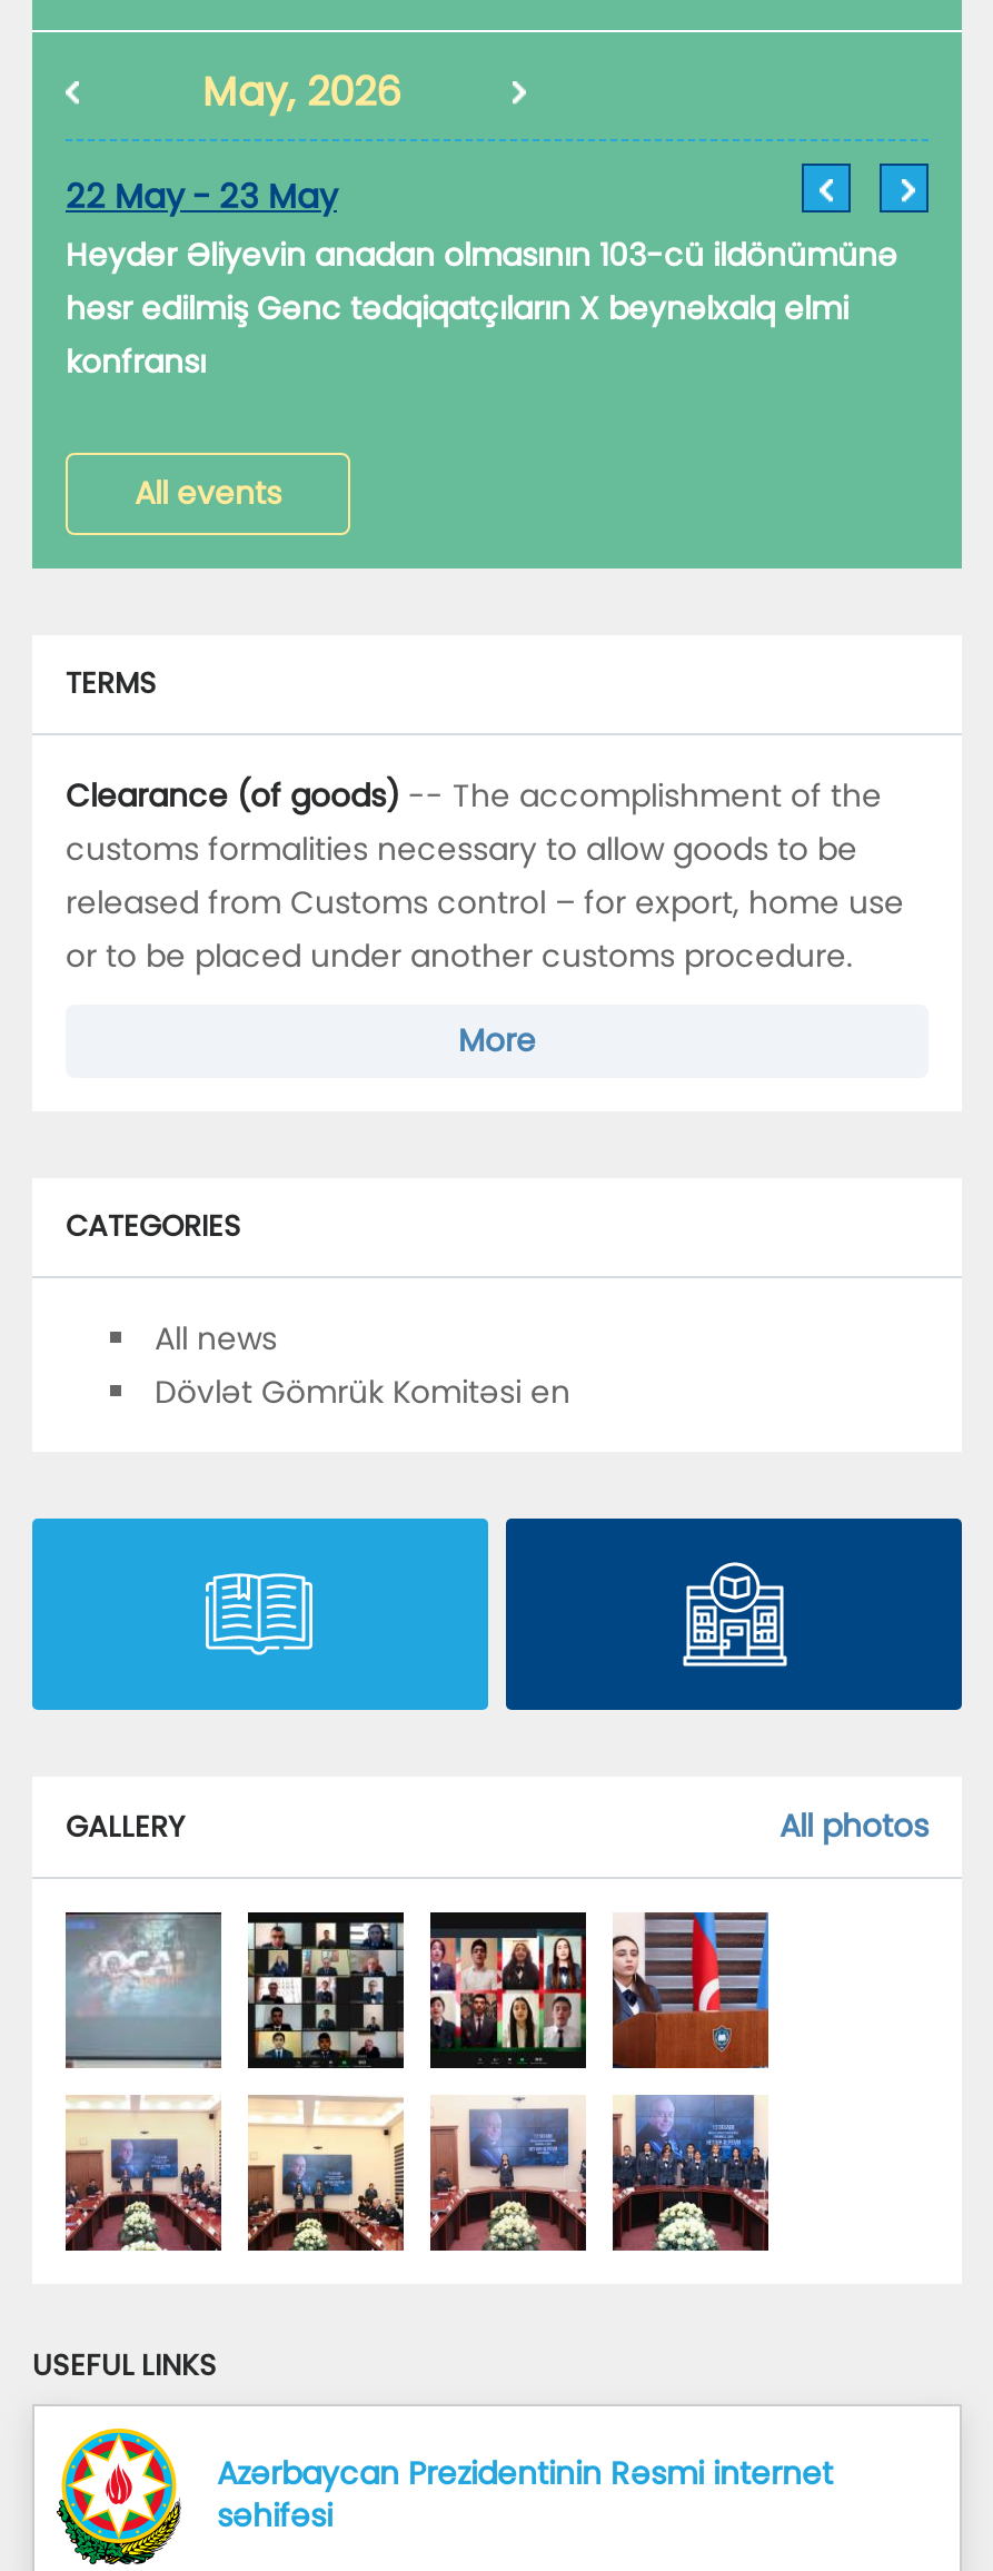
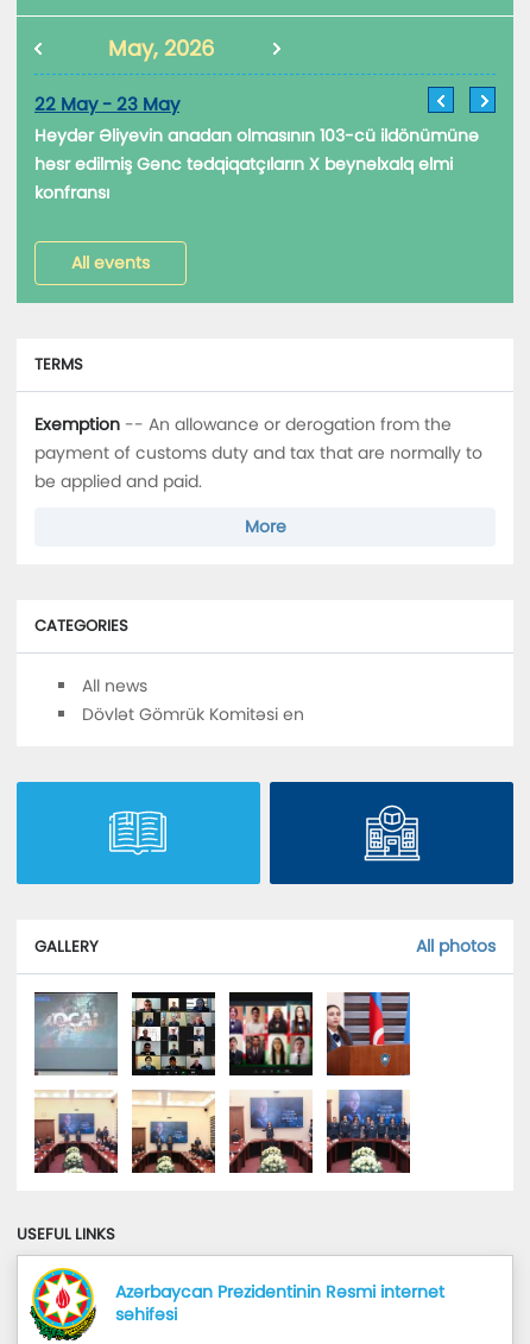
[66,773,904,978] Clearance (of goods) -- The accomplishment of the | customs formalities necessary to allow goods to be | released from Customs control – for export, home use | or to be placed under another customs procedure. -> [34,412,482,493] Exemption -- An allowance or derogation from the | payment of customs duty and tax that are normally to | be applied and paid.

